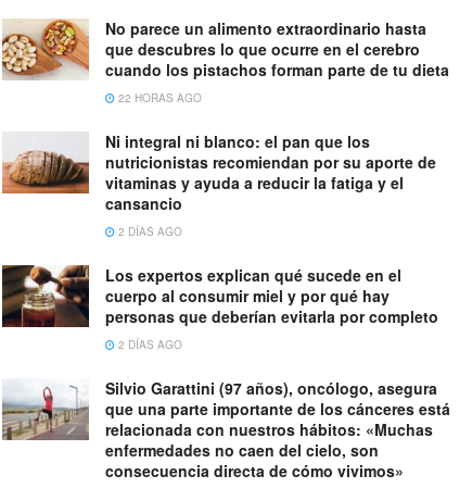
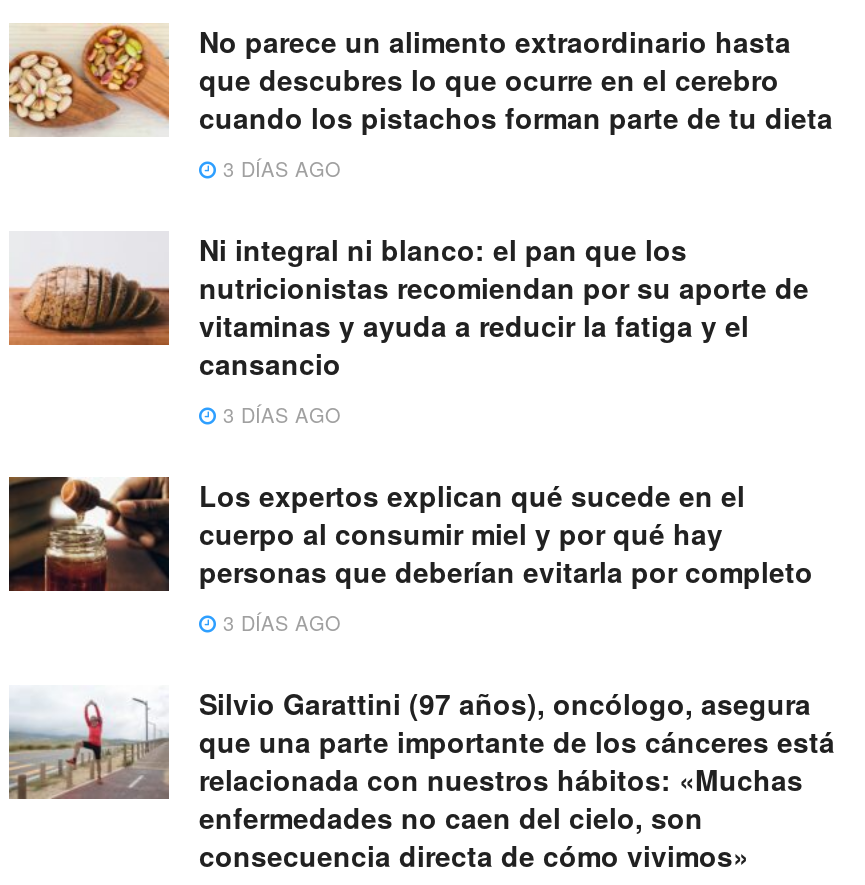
[115,90,202,105] 22 HORAS AGO -> [217,155,341,183] 3 DÍAS AGO
[115,224,182,239] 2 DÍAS AGO -> [217,401,341,429] 3 DÍAS AGO
[115,337,182,352] 2 DÍAS AGO -> [217,609,341,637] 3 DÍAS AGO

